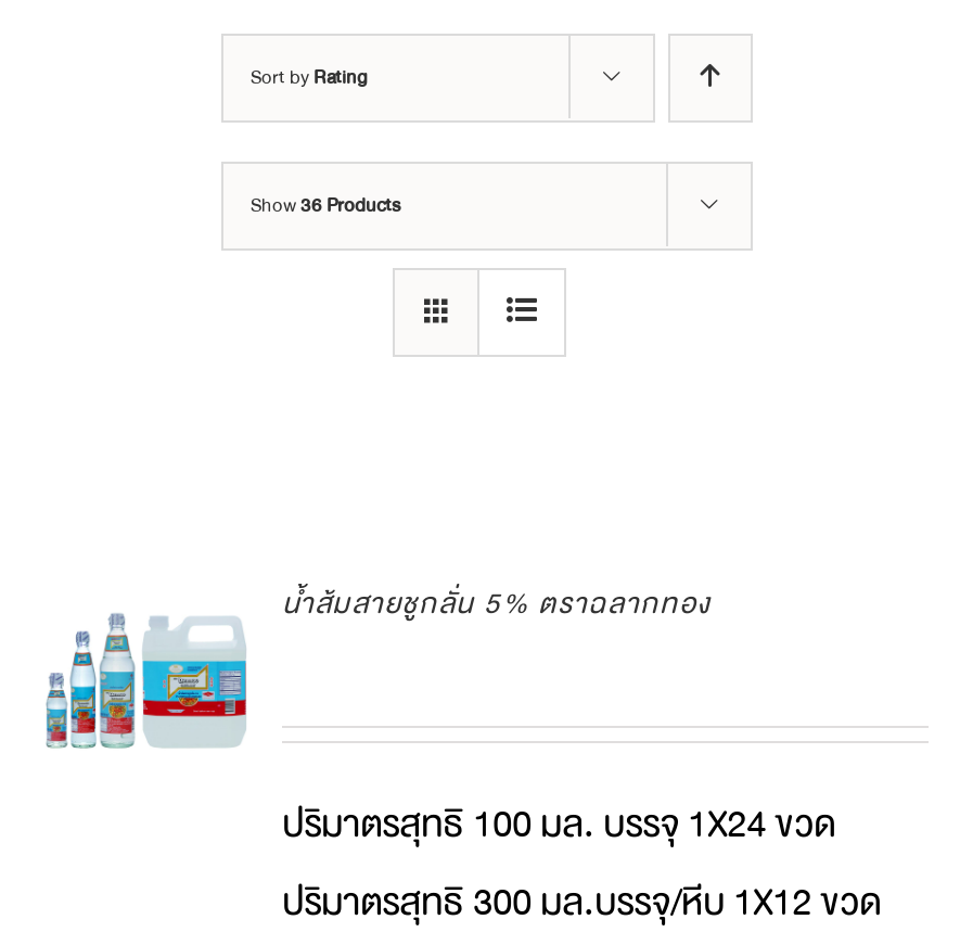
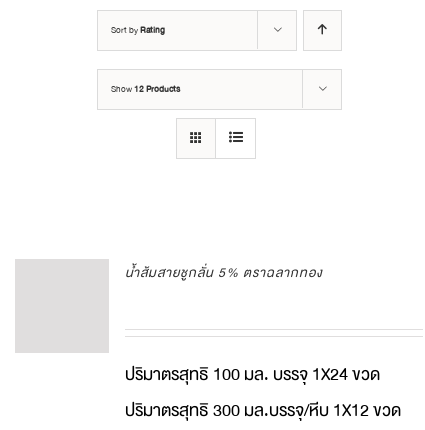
[251,190,400,220] Show36 Products -> [110,82,179,96] Show12 Products
[46,576,247,776] [image] -> none

